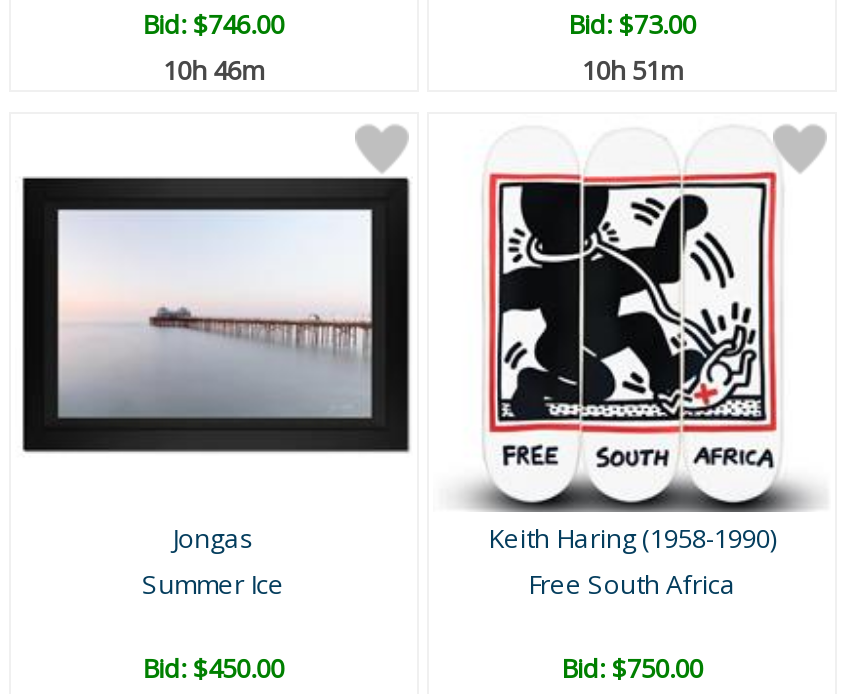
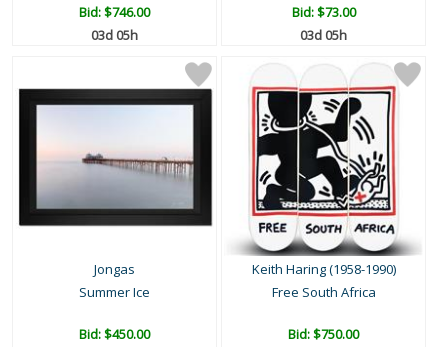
[163,53,263,89] 10h 46m -> [91,26,138,44] 03d 05h
[582,53,682,89] 10h 51m -> [300,26,347,44] 03d 05h

